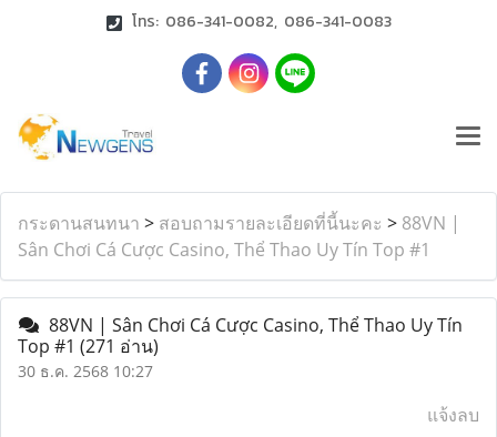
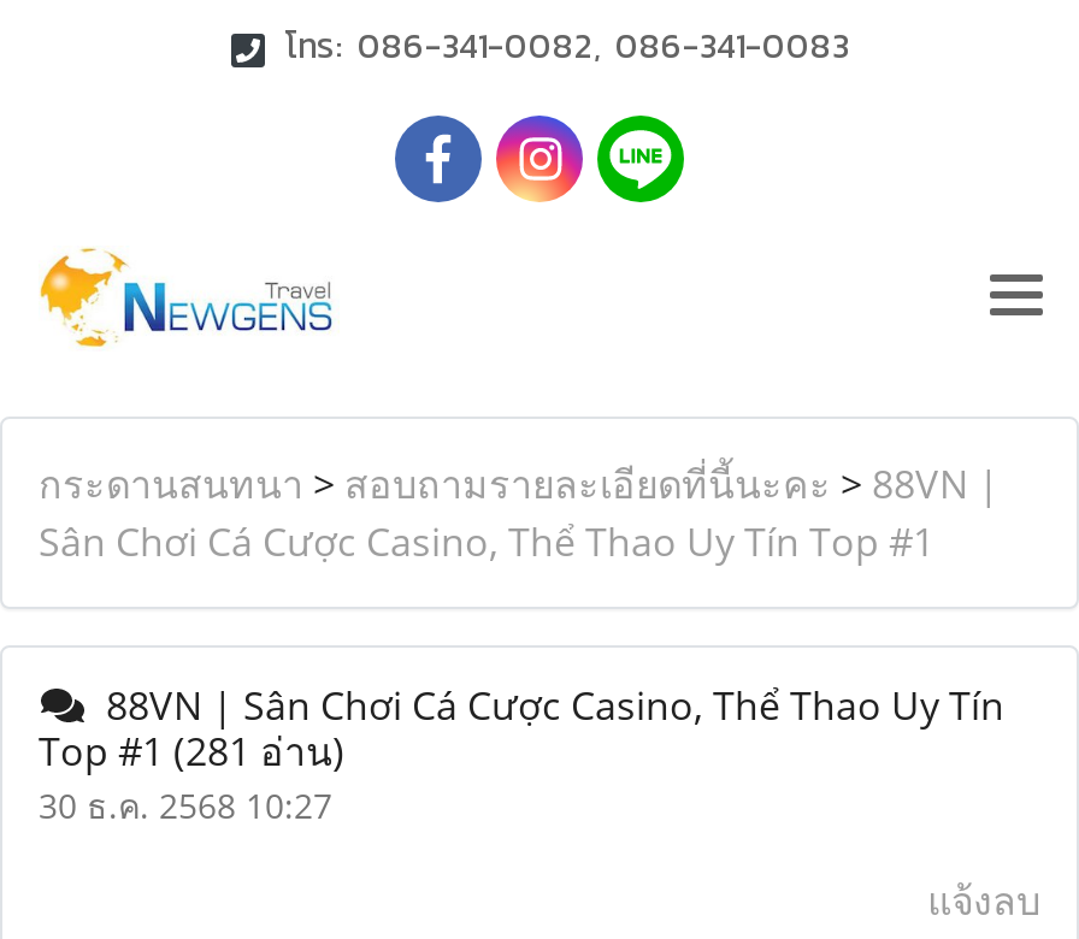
[18,334,159,358] Top #1 (271 อ่าน) -> [39,725,344,778] Top #1 (281 อ่าน)

